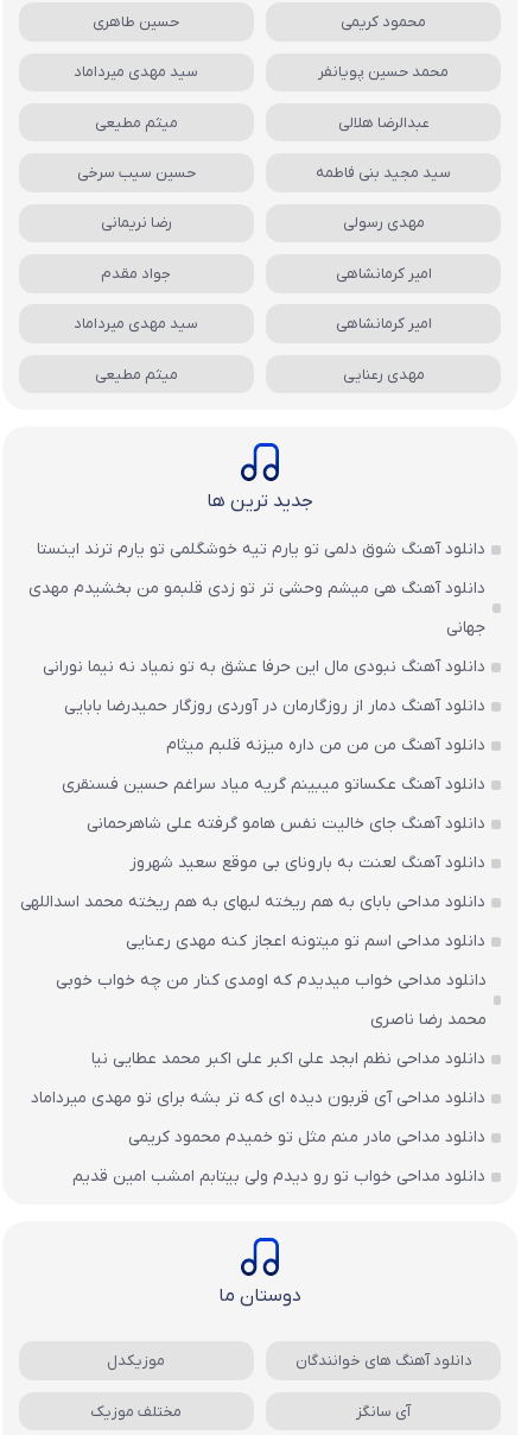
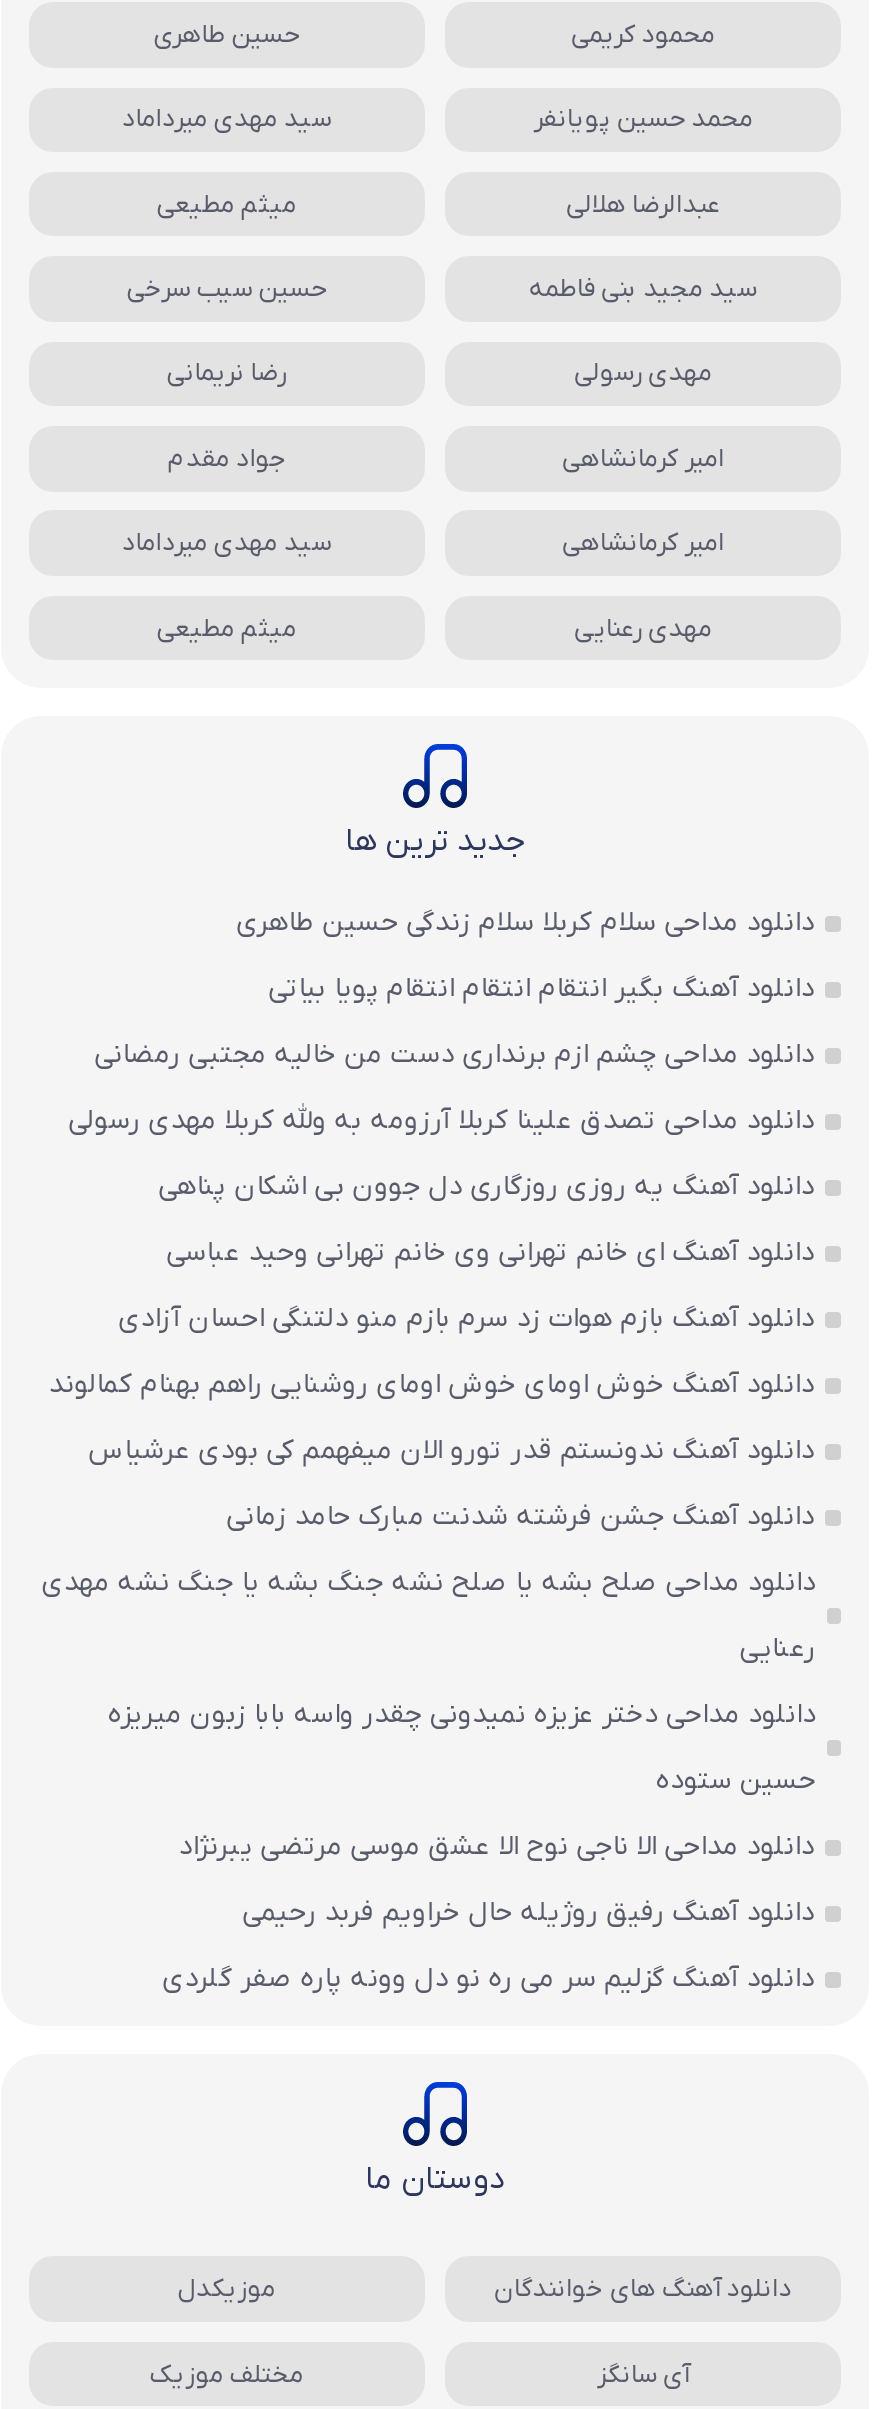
[36,539,485,561] دانلود آهنگ شوق دلمی تو یارم تیه خوشگلمی تو یارم ترند اینستا -> [236,905,814,943] دانلود مداحی سلام کربلا سلام زندگی حسین طاهری
[29,578,486,600] دانلود آهنگ هی میشم وحشی تر تو زدی قلبمو من بخشیدم مهدی -> [268,971,814,1009] دانلود آهنگ بگیر انتقام انتقام انتقام پویا بیاتی
[446,617,486,640] جهانی -> [94,1037,814,1075] دانلود مداحی چشم ازم برنداری دست من خالیه مجتبی رمضانی
[42,656,485,679] دانلود آهنگ نبودی مال این حرفا عشق به تو نمیاد نه نیما نورانی -> [68,1103,814,1141] دانلود مداحی تصدق علینا کربلا آرزومه به ولله کربلا مهدی رسولی
[64,695,485,718] دانلود آهنگ دمار از روزگارمان در آوردی روزگار حمیدرضا بابایی -> [158,1169,814,1207] دانلود آهنگ یه روزی روزگاری دل جوون بی اشکان پناهی
[166,735,485,757] دانلود آهنگ من من من داره میزنه قلبم میثام -> [166,1235,814,1273] دانلود آهنگ ای خانم تهرانی وی خانم تهرانی وحید عباسی
[61,774,485,796] دانلود آهنگ عکساتو میبینم گریه میاد سراغم حسین فسنقری -> [118,1301,814,1339] دانلود آهنگ بازم هوات زد سرم بازم منو دلتنگی احسان آزادی
[86,813,485,836] دانلود آهنگ جای خالیت نفس هامو گرفته علی شاهرحمانی -> [48,1367,814,1405] دانلود آهنگ خوش اومای خوش اومای روشنایی راهم بهنام کمالوند
[129,852,485,875] دانلود آهنگ لعنت به بارونای بی‌ موقع سعید شهروز -> [88,1433,814,1471] دانلود آهنگ ندونستم قدر تورو الان میفهمم کی بودی عرشیاس
[20,891,485,914] دانلود مداحی بابای به هم ریخته لبهای به هم ریخته محمد اسداللهی -> [226,1499,814,1537] دانلود آهنگ جشن فرشته شدنت مبارک حامد زمانی
[125,931,485,953] دانلود مداحی اسم تو میتونه اعجاز کنه مهدی رعنایی -> [42,1565,816,1603] دانلود مداحی صلح بشه یا صلح نشه جنگ بشه یا جنگ نشه مهدی
[56,970,486,992] دانلود مداحی خواب میدیدم که اومدی کنار من چه خواب خوبی -> [740,1631,816,1669] رعنایی
[370,1009,486,1032] محمد رضا ناصری -> [108,1697,816,1735] دانلود مداحی دختر عزیزه نمیدونی چقدر واسه بابا زبون میریزه
[91,1048,485,1071] دانلود مداحی نظم ابجد علی اکبر علی اکبر محمد عطایی نیا -> [656,1763,816,1801] حسین ستوده
[31,1087,485,1110] دانلود مداحی آی قربون دیده ای که تر بشه برای تو مهدی میرداماد -> [178,1829,814,1867] دانلود مداحی الا ناجی نوح الا عشق موسی مرتضی یبرنژاد
[128,1127,485,1149] دانلود مداحی مادر منم مثل تو خمیدم محمود کریمی -> [242,1895,814,1933] دانلود آهنگ رفیق روژیله حال خراویم فربد رحیمی
[72,1166,485,1188] دانلود مداحی خواب تو رو دیدم ولی بیتابم امشب امین قدیم -> [162,1961,814,1999] دانلود آهنگ گزلیم سر می ره نو دل وونه پاره صفر گلردی

